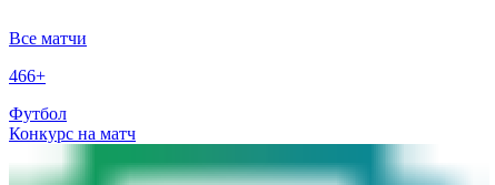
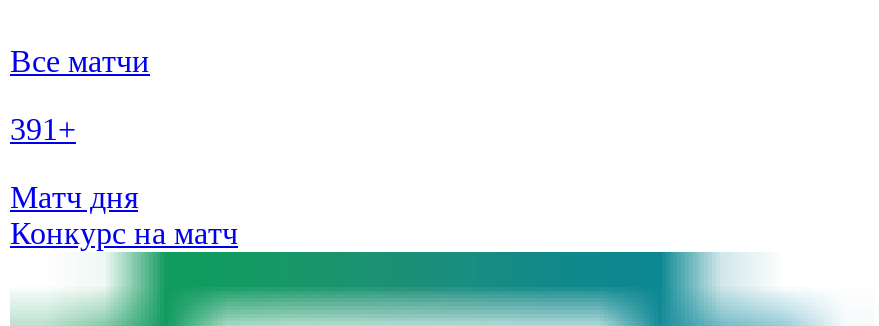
[9,66,46,85] 466 + -> [10,112,76,146] 391 +
[9,104,67,123] Футбол -> [10,180,138,214] Матч дня

